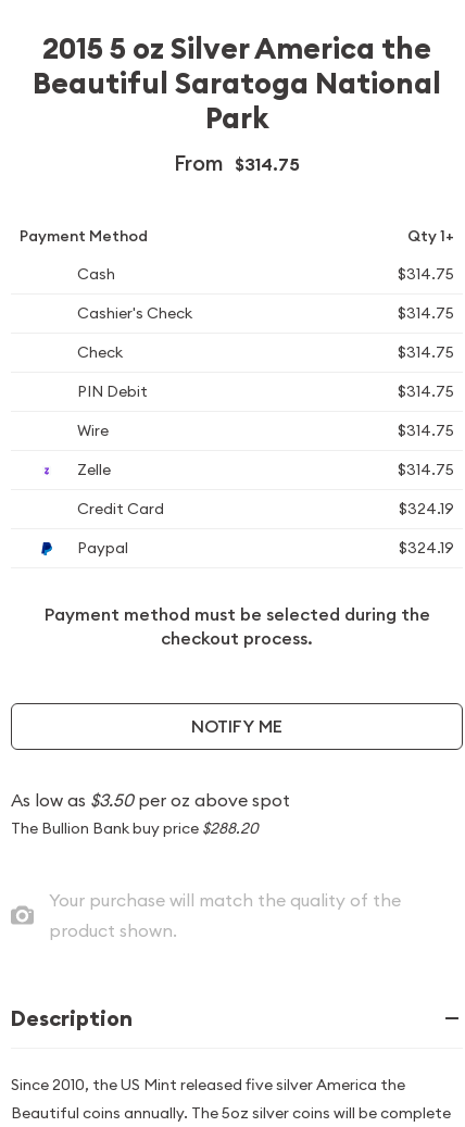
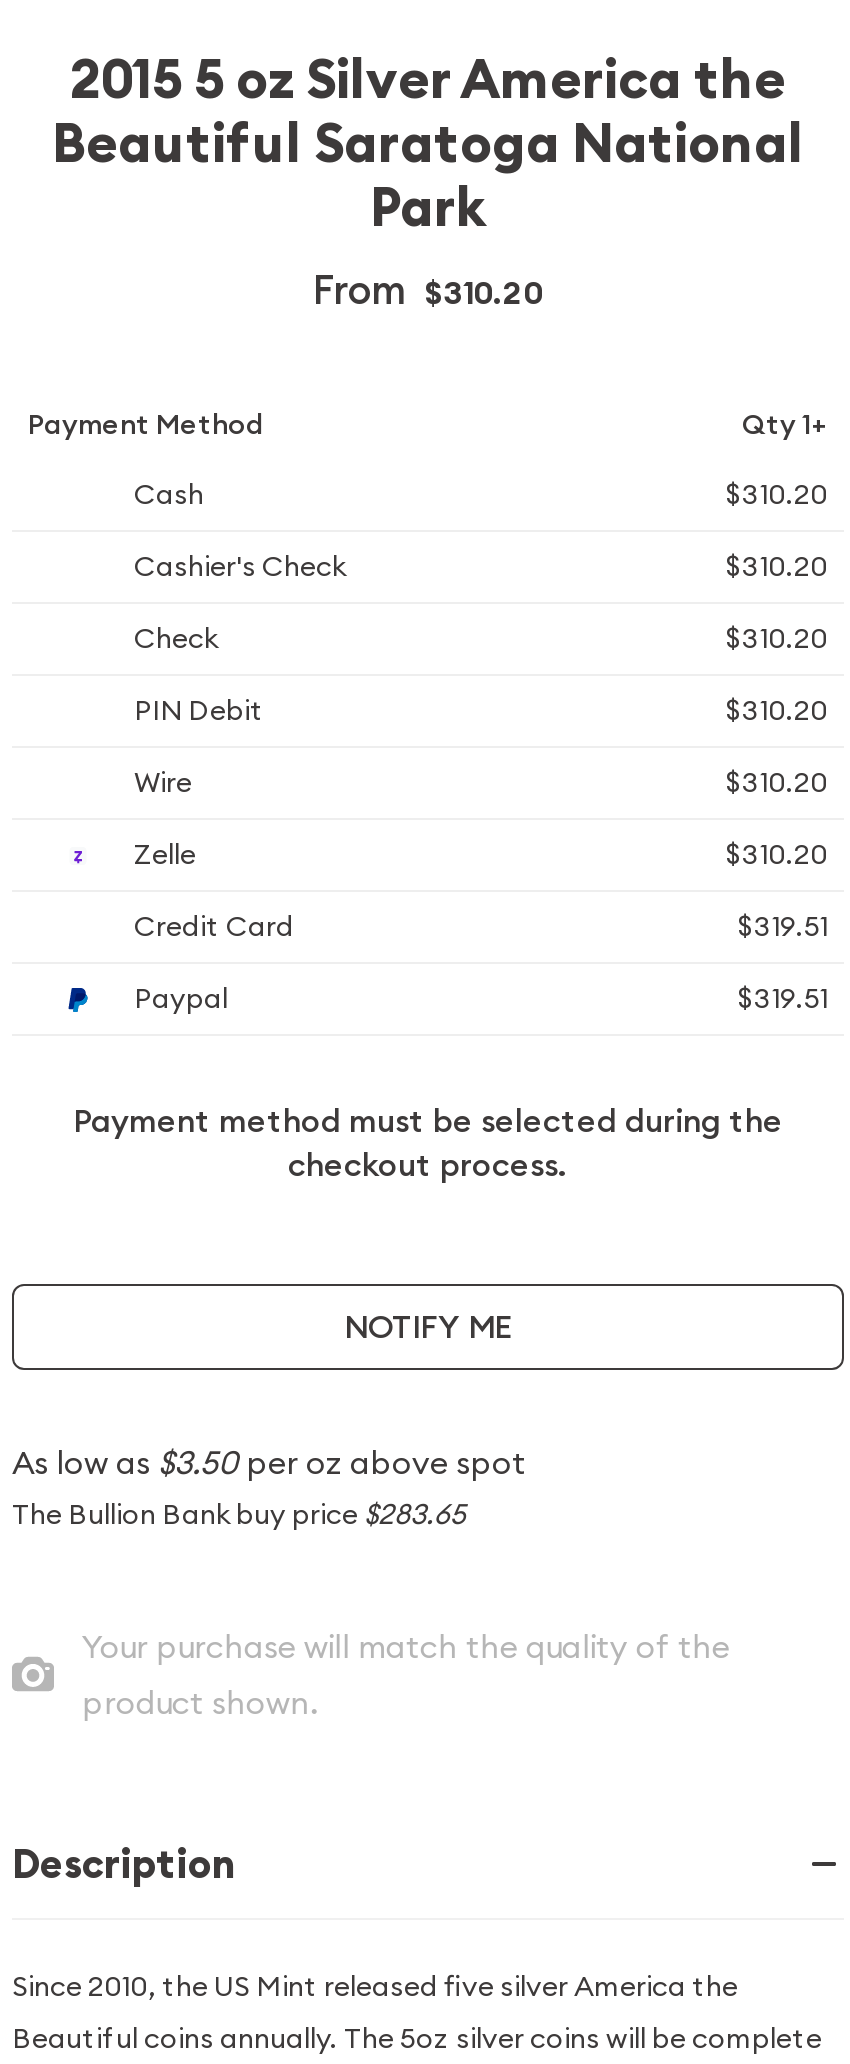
[174,149,300,177] From $314.75 -> [313,264,543,316] From $310.20
[398,264,454,284] $314.75 -> [726,476,828,512] $310.20
[398,303,454,323] $314.75 -> [726,548,828,584] $310.20
[398,342,454,362] $314.75 -> [726,620,828,656] $310.20
[398,381,454,401] $314.75 -> [726,692,828,728] $310.20
[398,421,454,440] $314.75 -> [726,764,828,800] $310.20
[398,460,454,479] $314.75 -> [726,836,828,872] $310.20
[399,499,454,518] $324.19 -> [738,908,828,944] $319.51
[399,538,454,558] $324.19 -> [738,980,828,1016] $319.51
[11,818,259,838] The Bullion Bank buy price $288.20 -> [12,1496,466,1532] The Bullion Bank buy price $283.65

